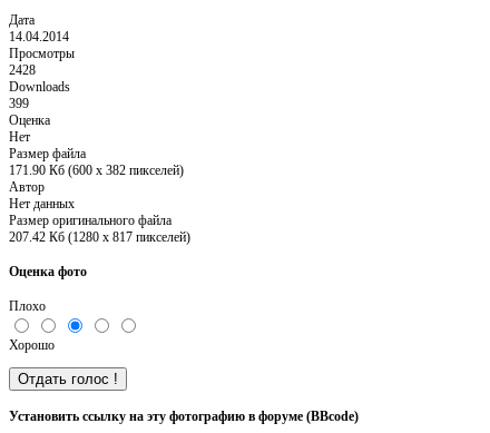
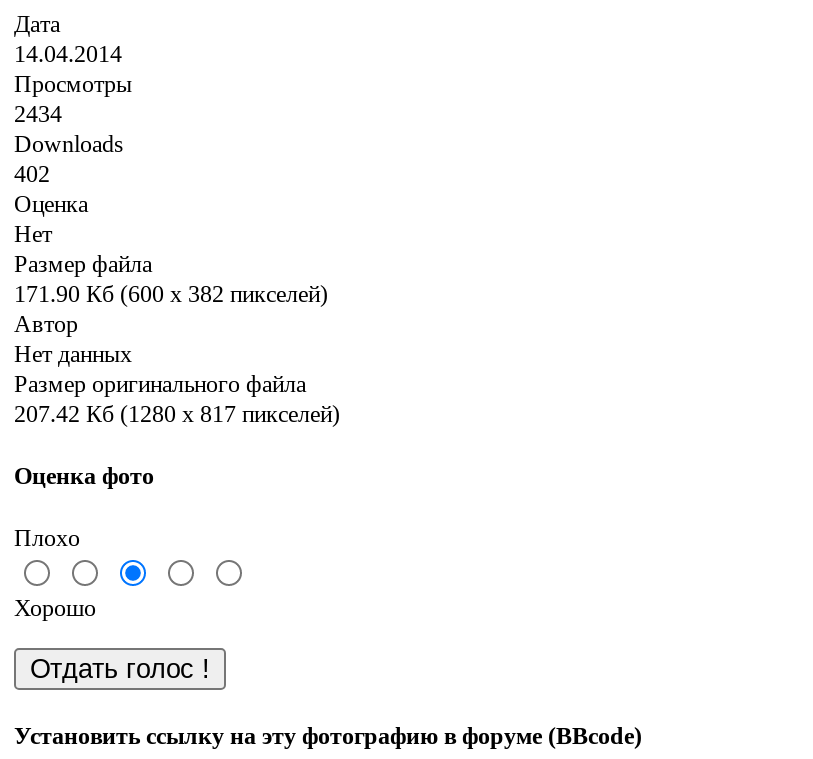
[9,62,36,78] 2428 -> [14,100,62,128] 2434
[9,96,29,111] 399 -> [14,160,50,188] 402

